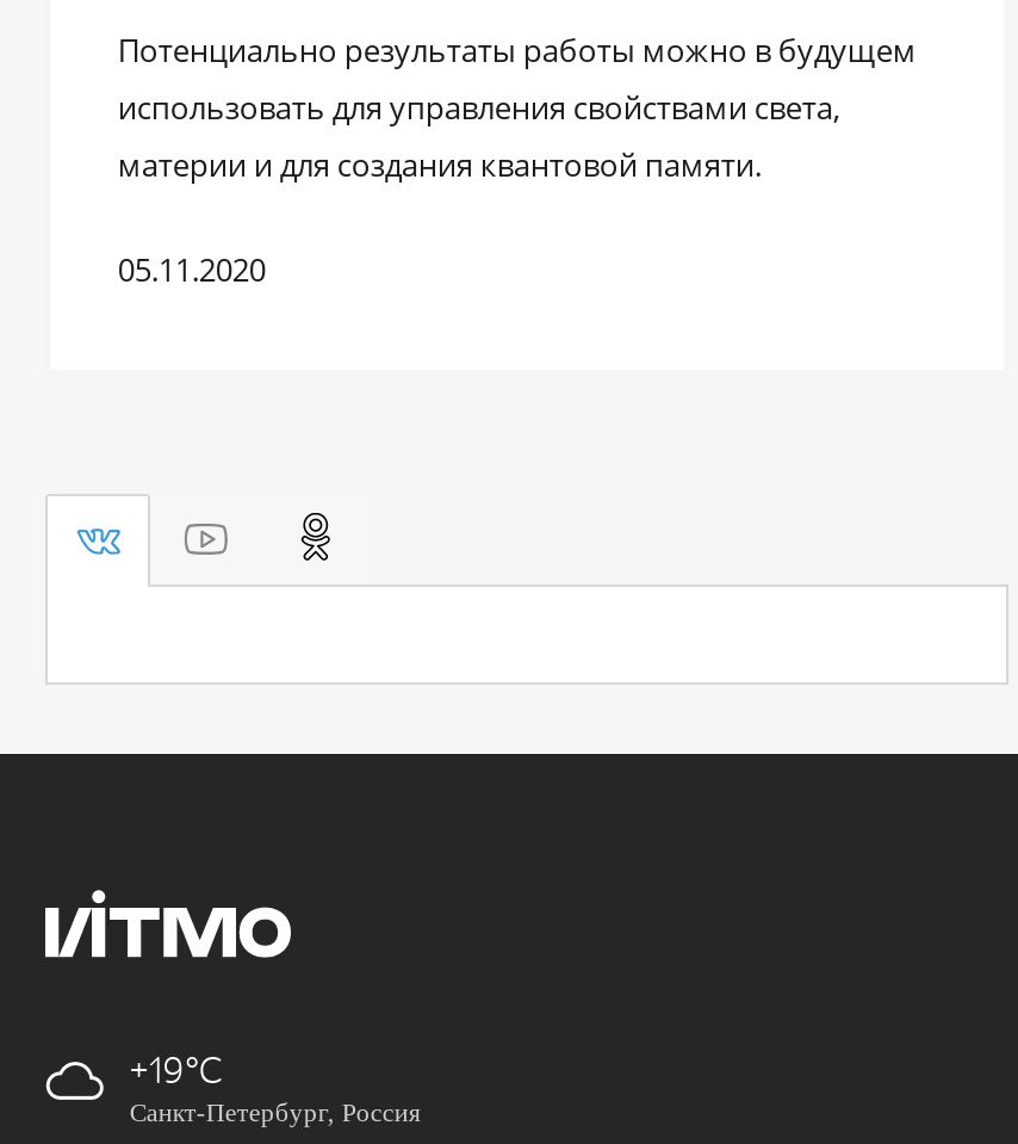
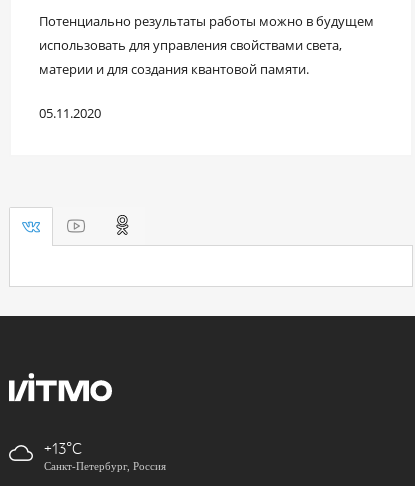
[130,1050,185,1095] +19 -> [44,440,66,459] +13

